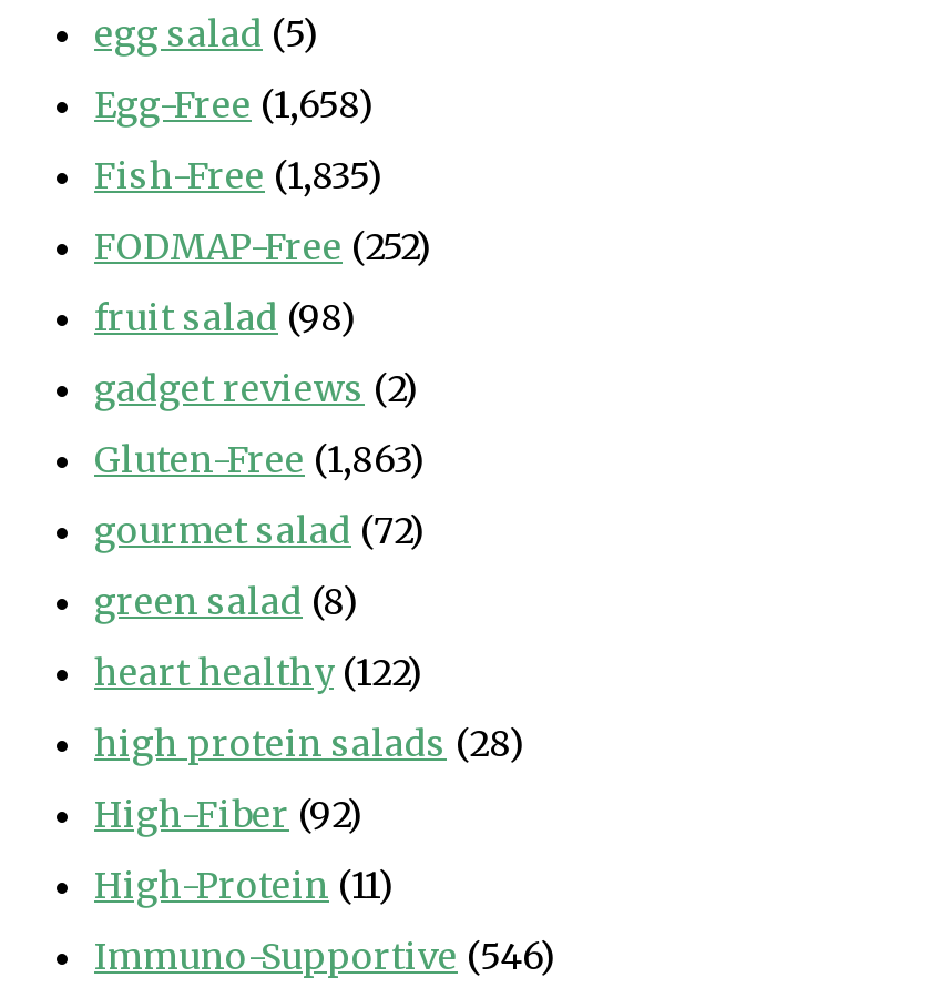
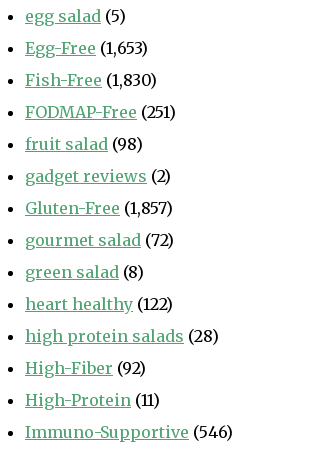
[94,83,374,127] Egg-Free (1,658) -> [25,38,148,58] Egg-Free (1,653)
[94,154,382,198] Fish-Free (1,835) -> [25,70,157,90] Fish-Free (1,830)
[94,225,431,269] FODMAP-Free (252) -> [25,102,176,122] FODMAP-Free (251)
[94,438,425,482] Gluten-Free (1,863) -> [25,198,173,218] Gluten-Free (1,857)

